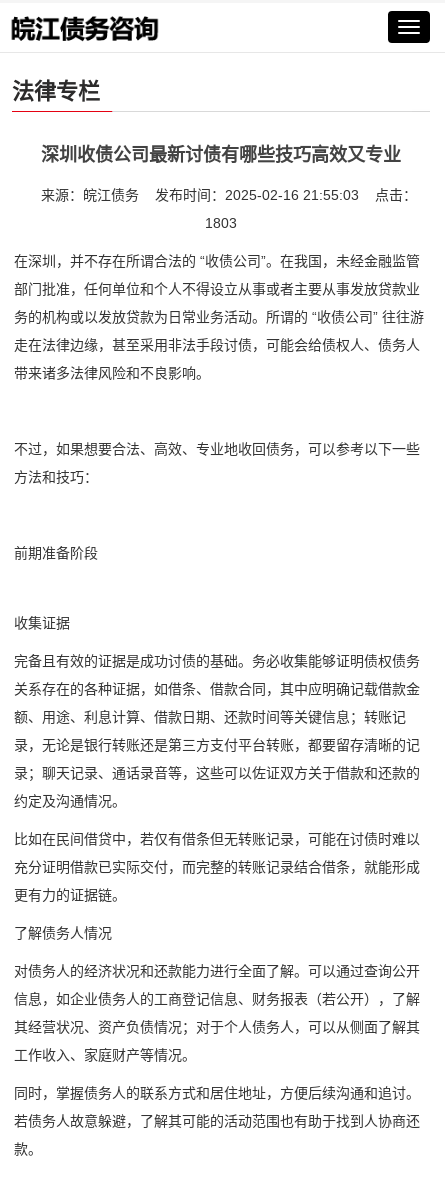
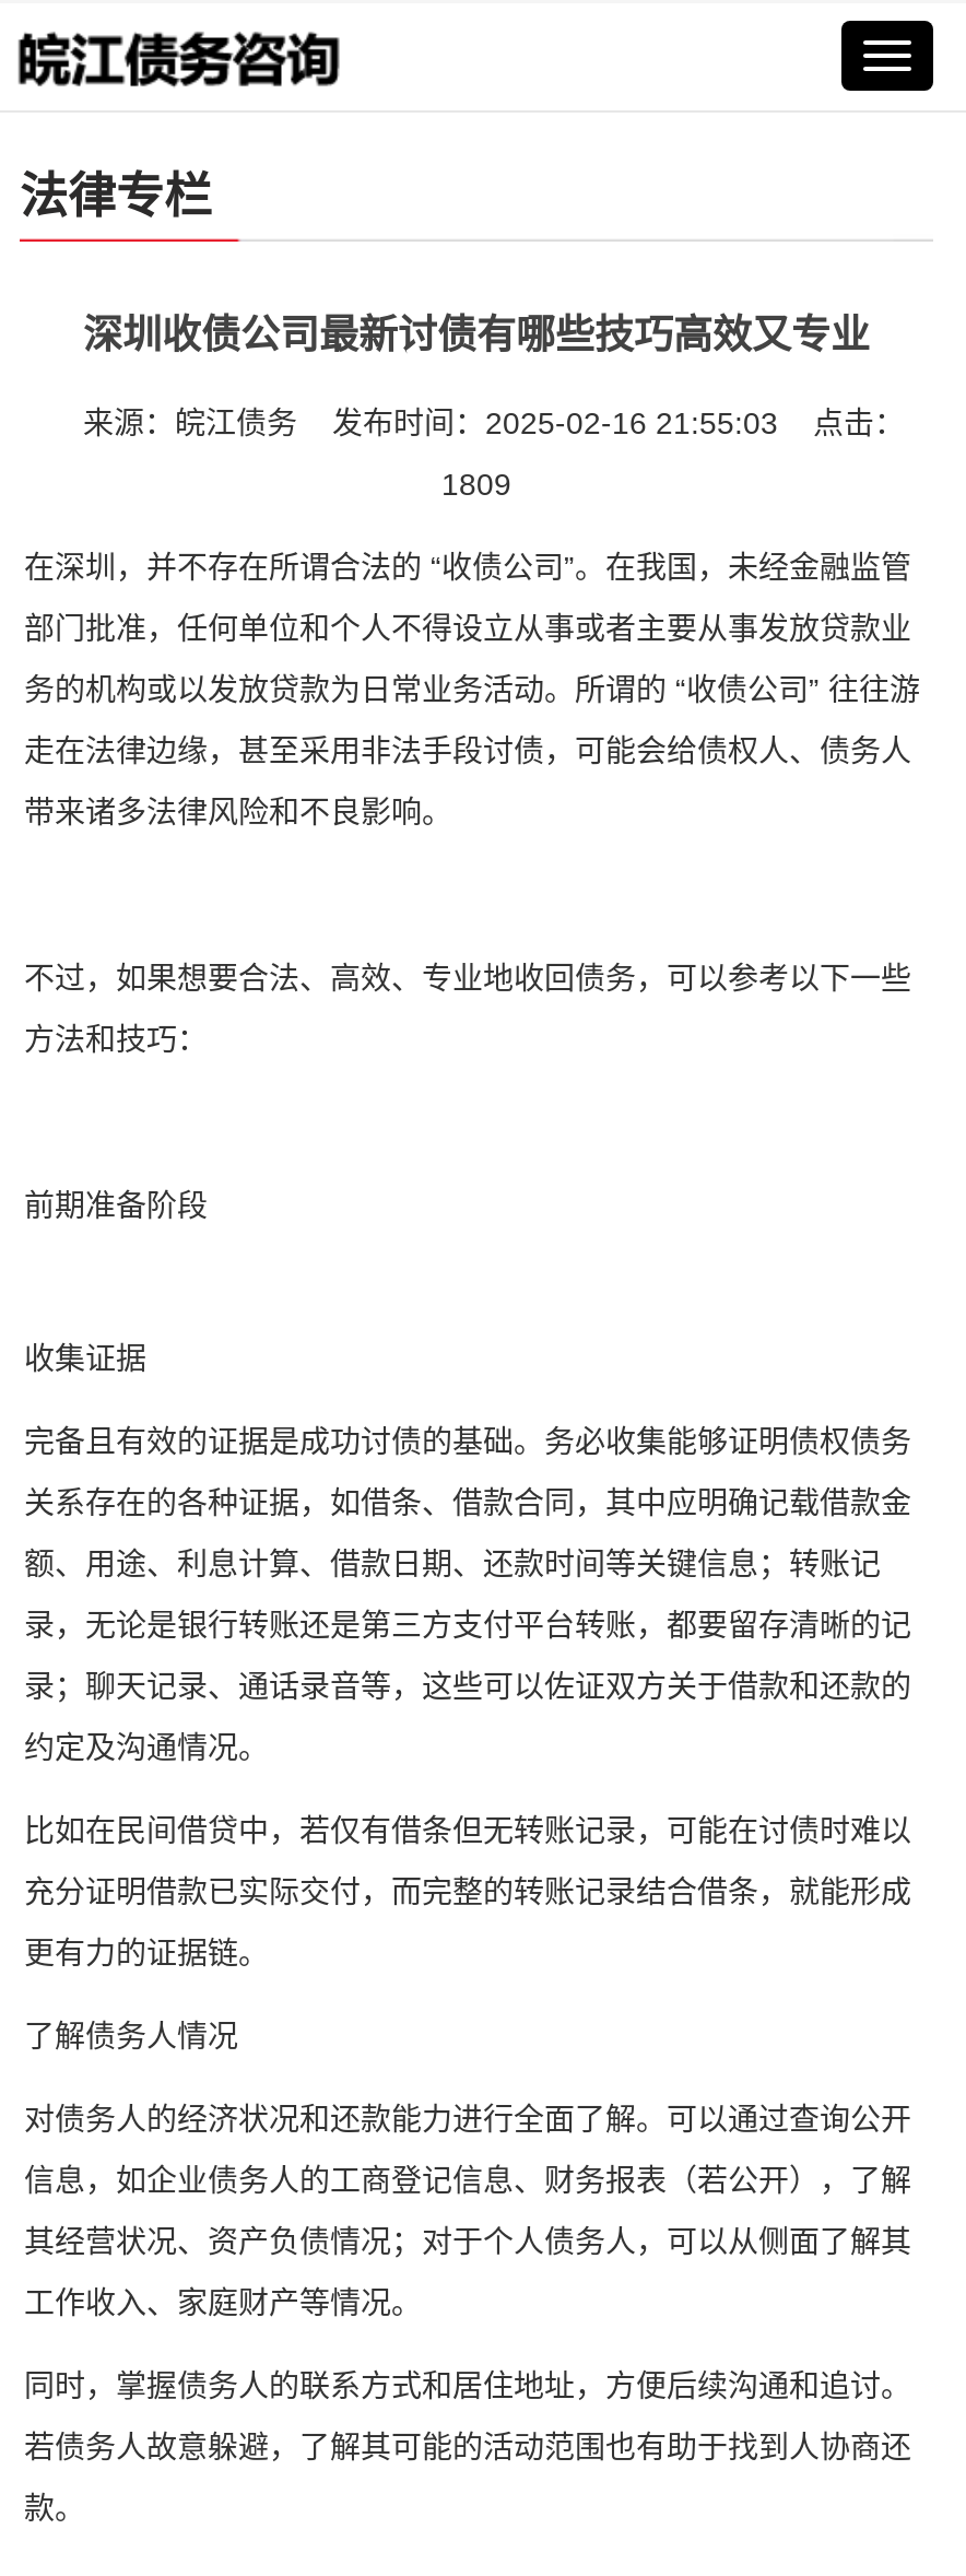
[205,215,237,231] 1803 -> [441,467,511,502] 1809

